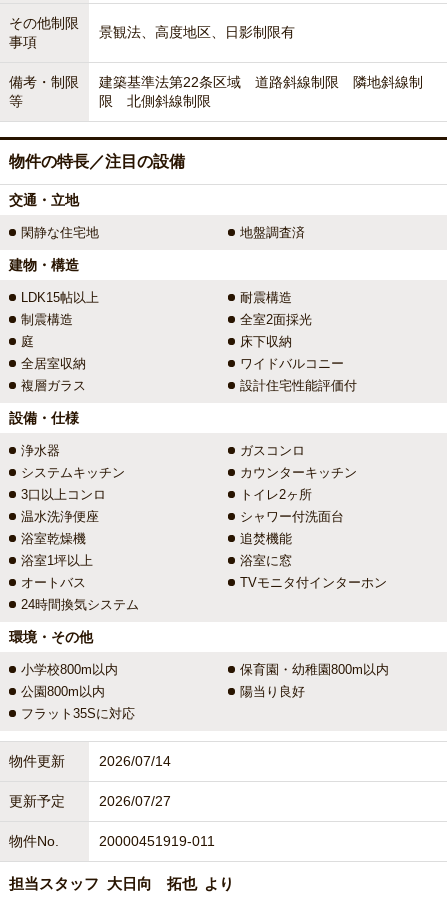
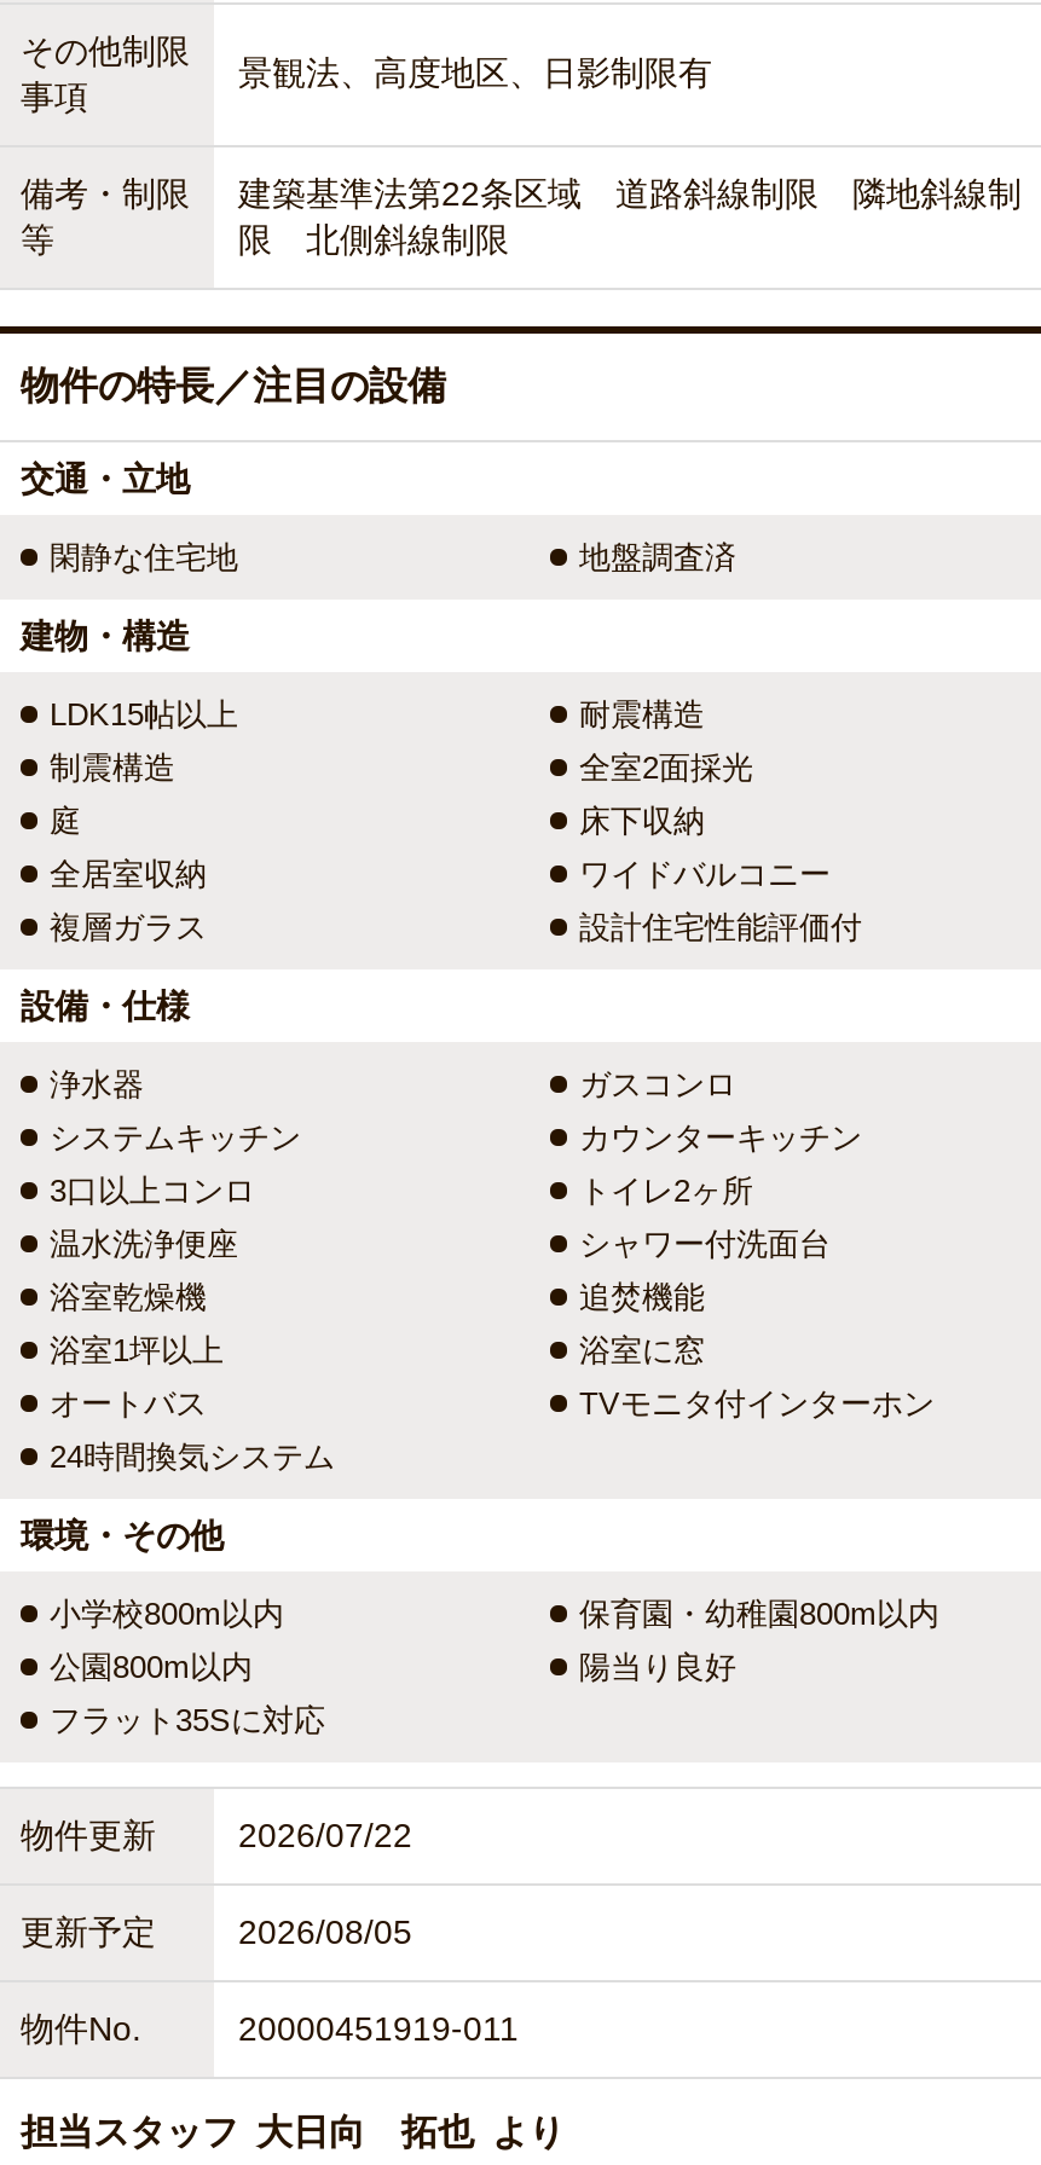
[99,753,171,769] 2026/07/14 -> [238,1816,412,1854] 2026/07/22
[99,793,171,809] 2026/07/27 -> [238,1912,412,1951] 2026/08/05

